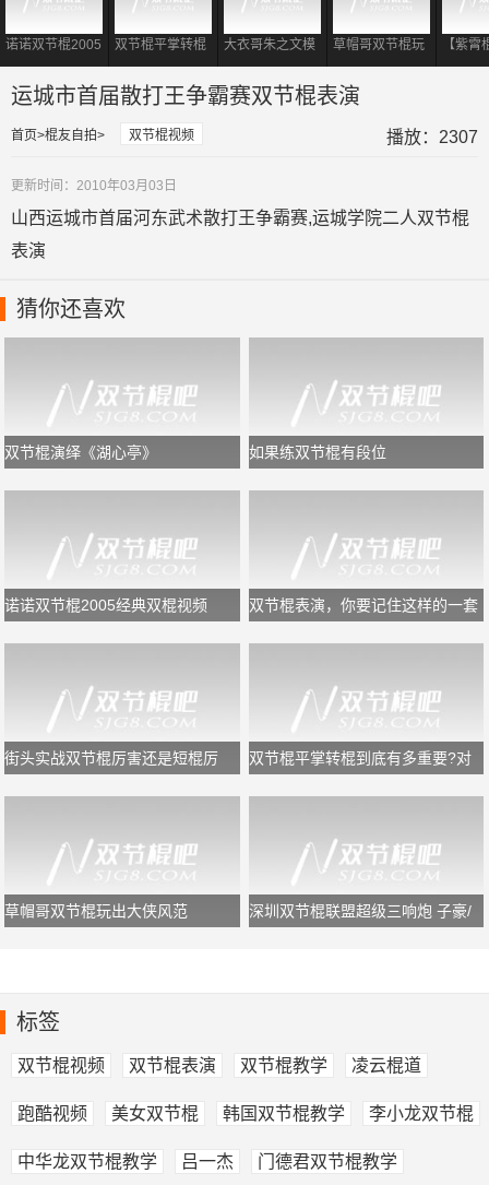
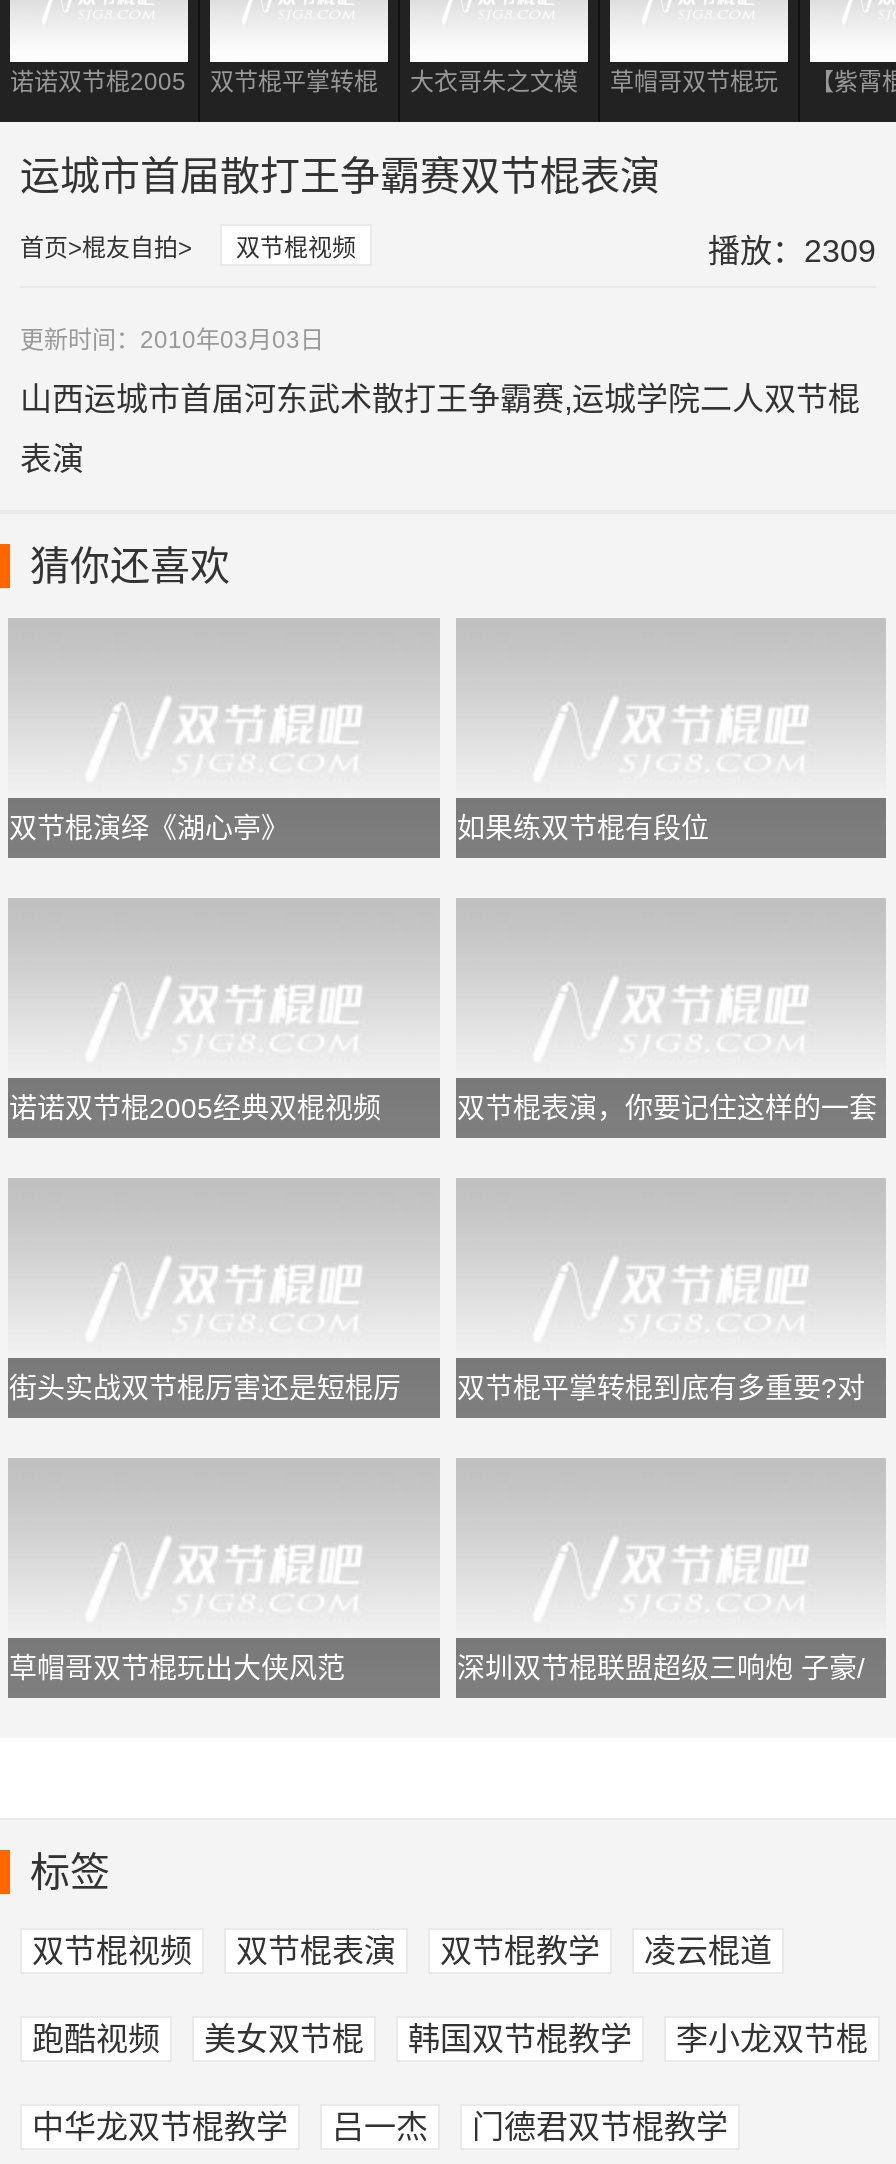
[386,128,478,147] 播放：2307 -> [708,234,876,268] 播放：2309

